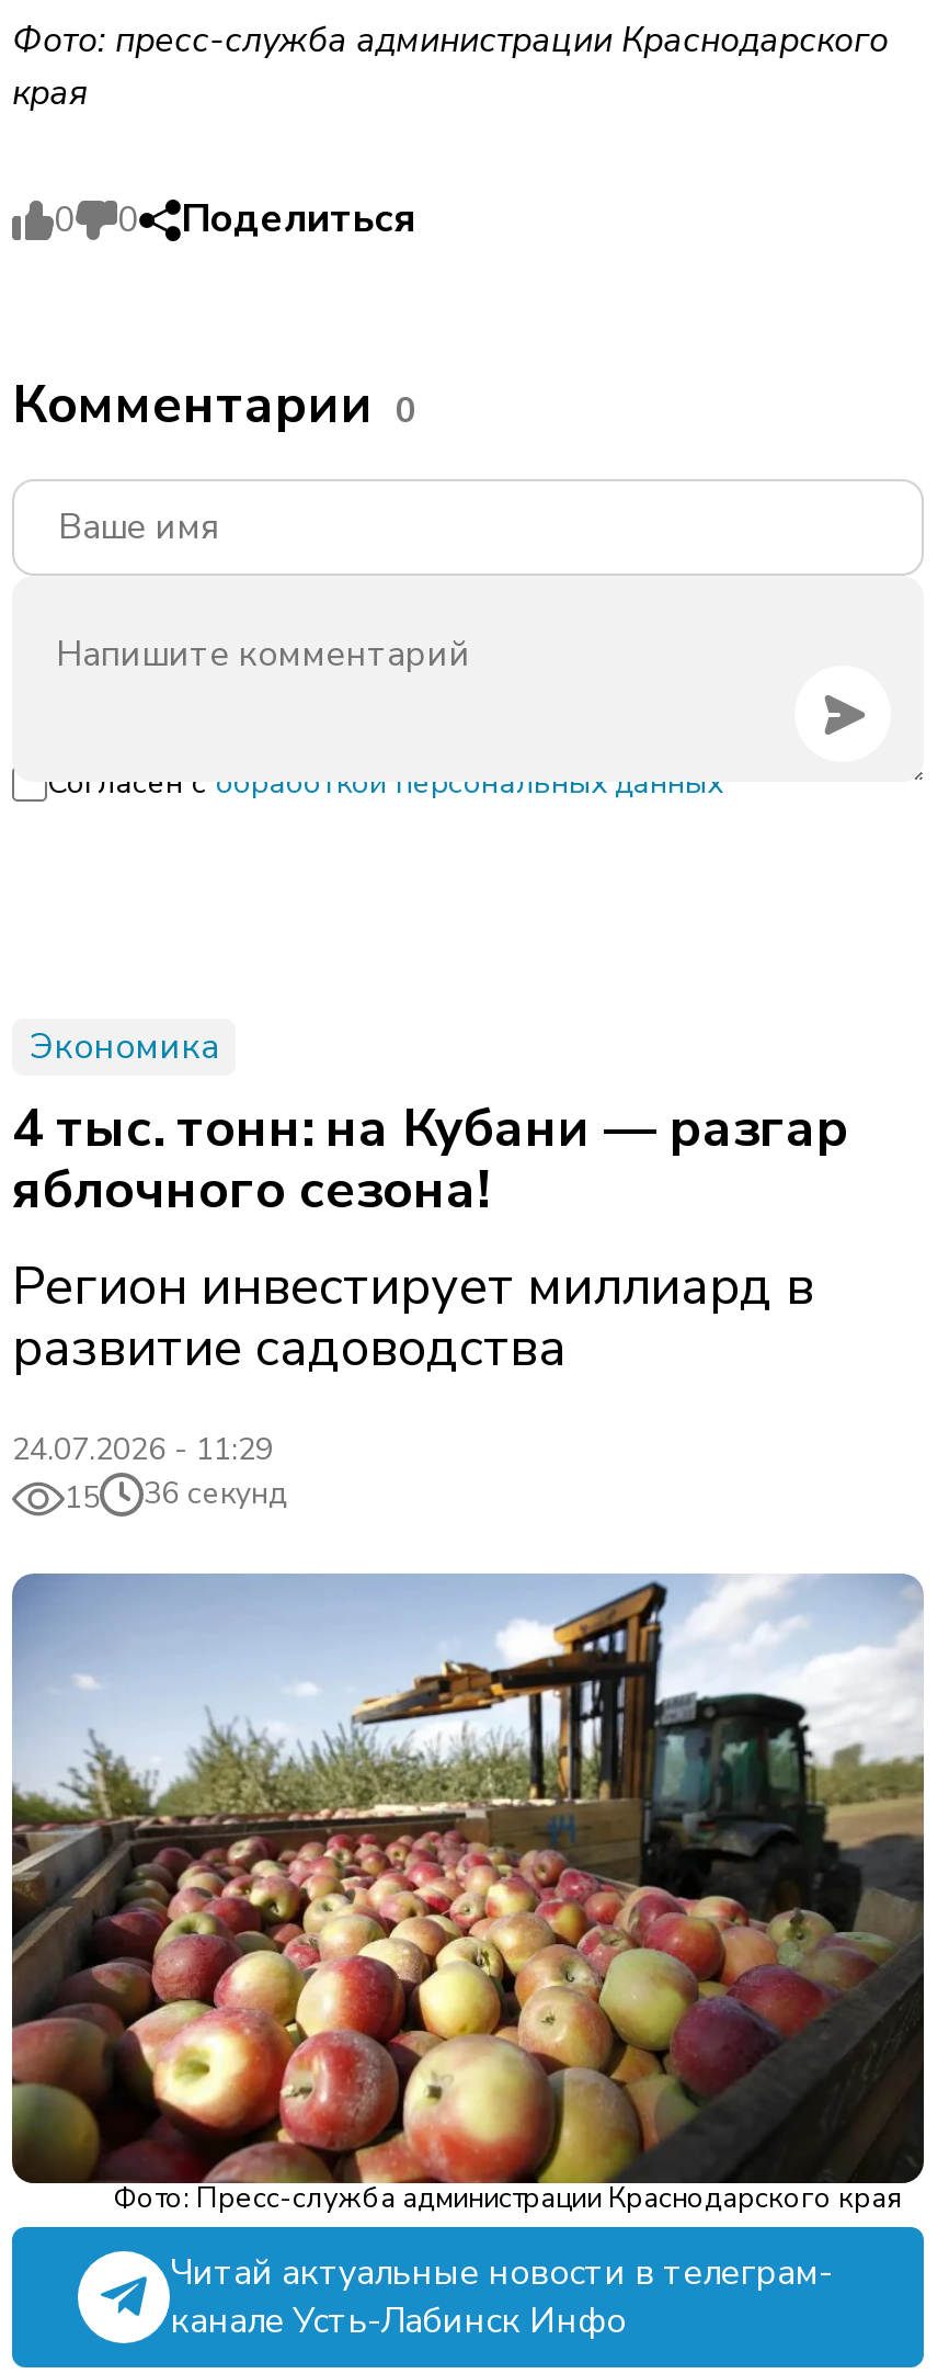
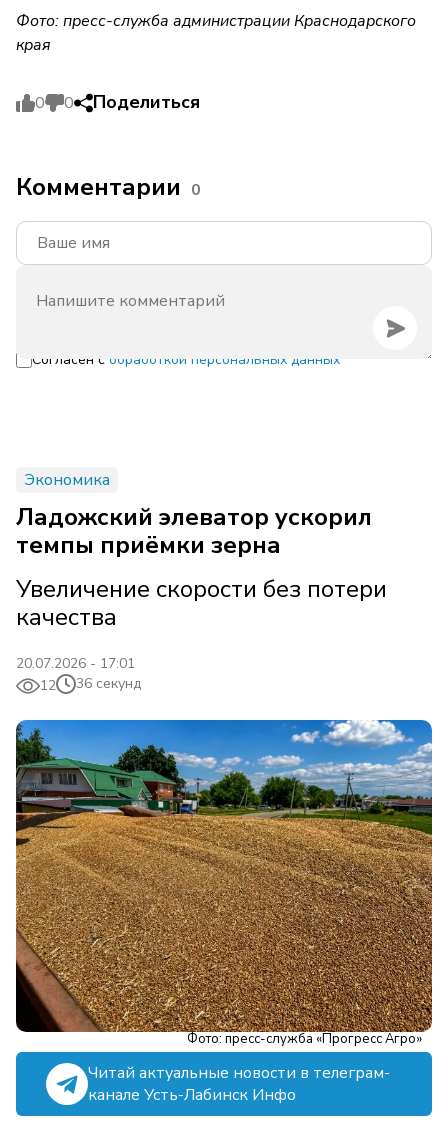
[12,1094,849,1383] 4 тыс. тонн: на Кубани — разгар | яблочного сезона! | Регион инвестирует миллиард в | развитие садоводства -> [16,501,387,633] Ладожский элеватор ускорил | темпы приёмки зерна | Увеличение скорости без потери | качества
[12,1429,273,1519] 24.07.2026 - 11:29 | 15 -> [16,654,135,695] 20.07.2026 - 17:01 | 12
[10,1574,926,2217] [image] | Фото: Пресс-служба администрации Краснодарского края -> [15,719,433,1048] [image] | Фото: пресс-служба «Прогресс Агро»

